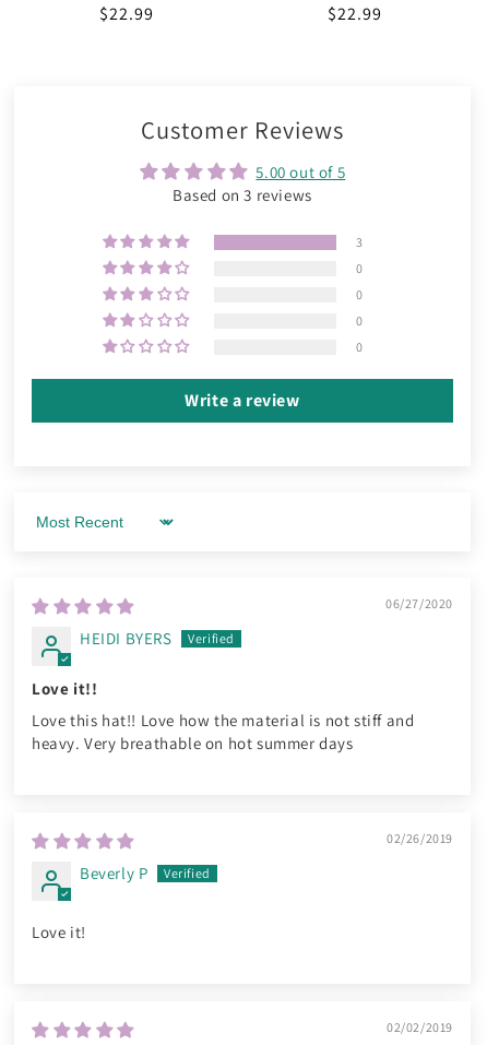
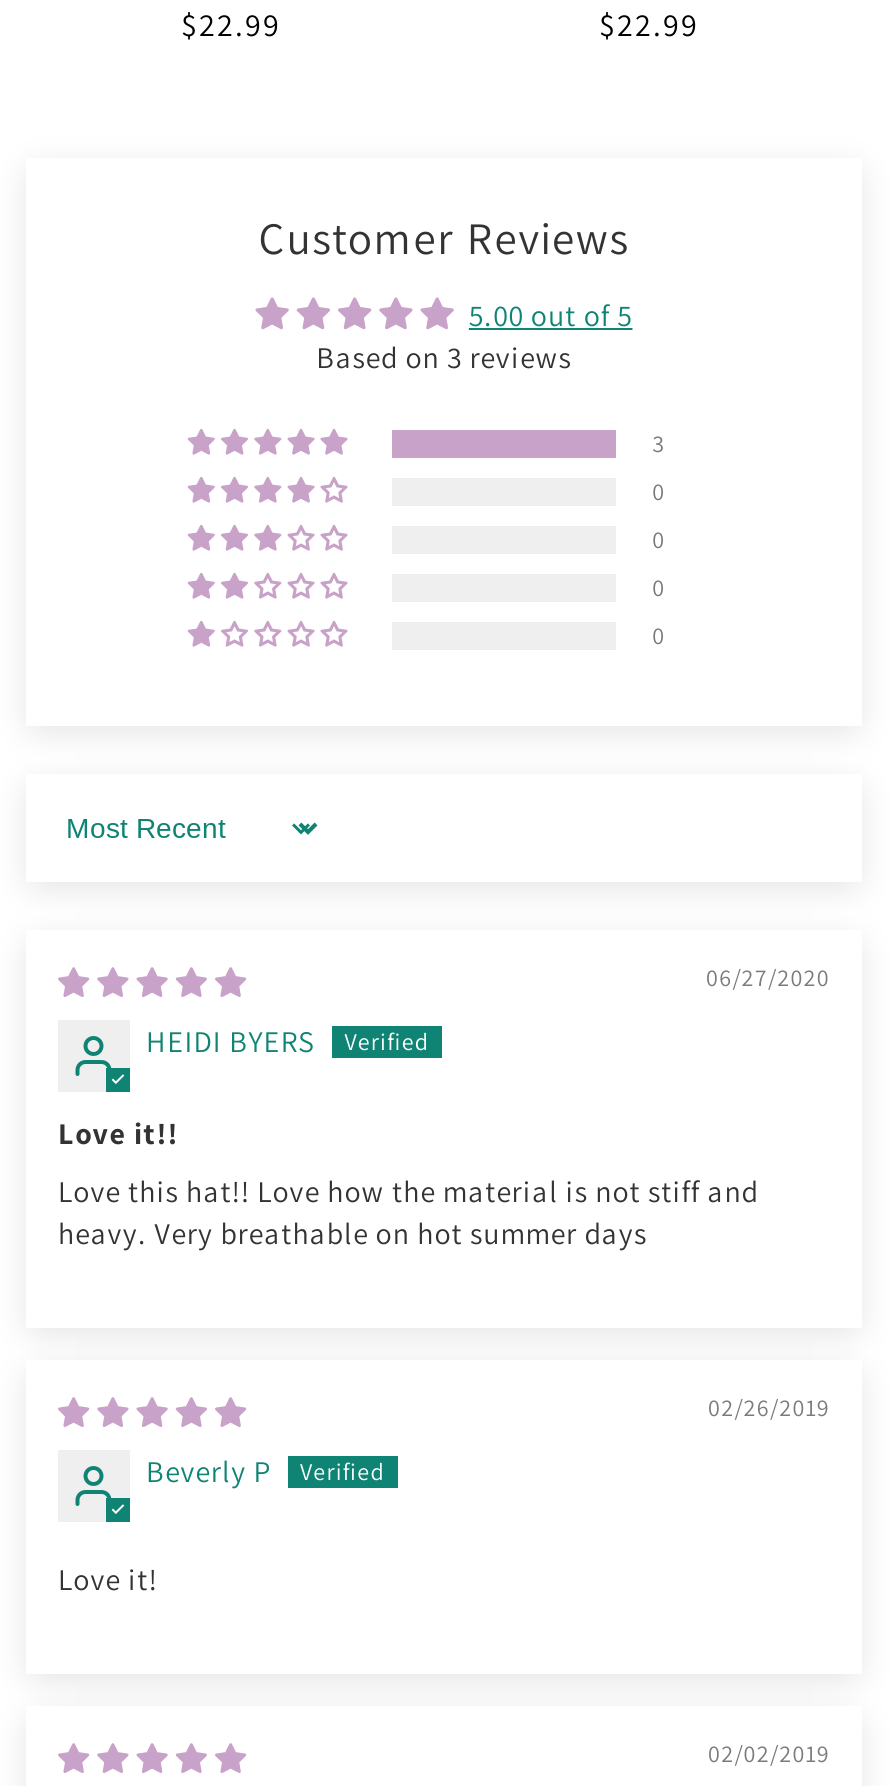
[185,389,300,412] Write a review -> none

